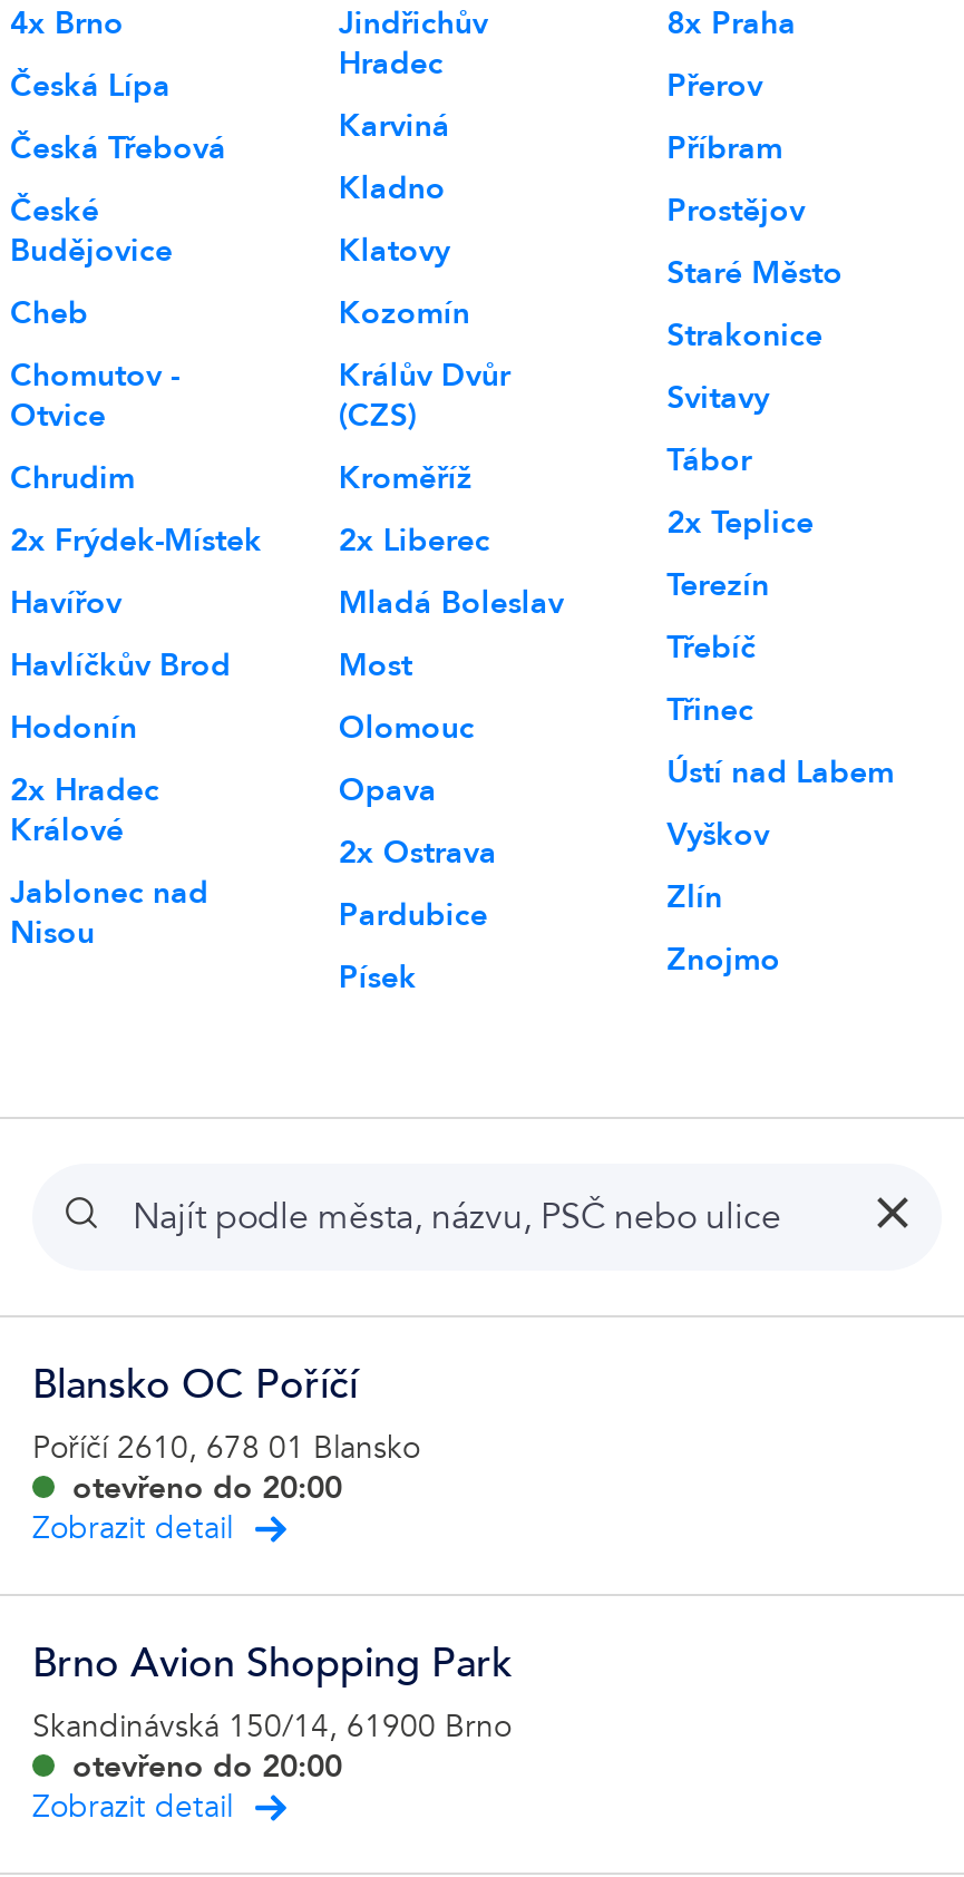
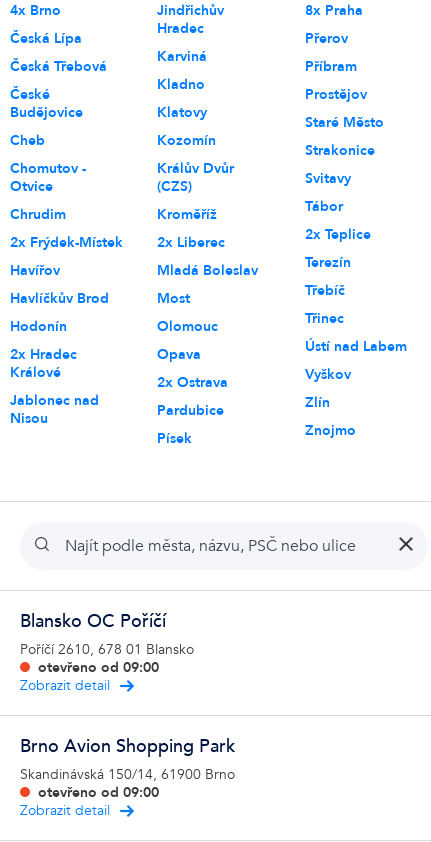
[72,1467,342,1509] otevřeno do 20:00 -> [38,658,159,677] otevřeno od 09:00
[72,1745,342,1788] otevřeno do 20:00 -> [38,783,159,802] otevřeno od 09:00

